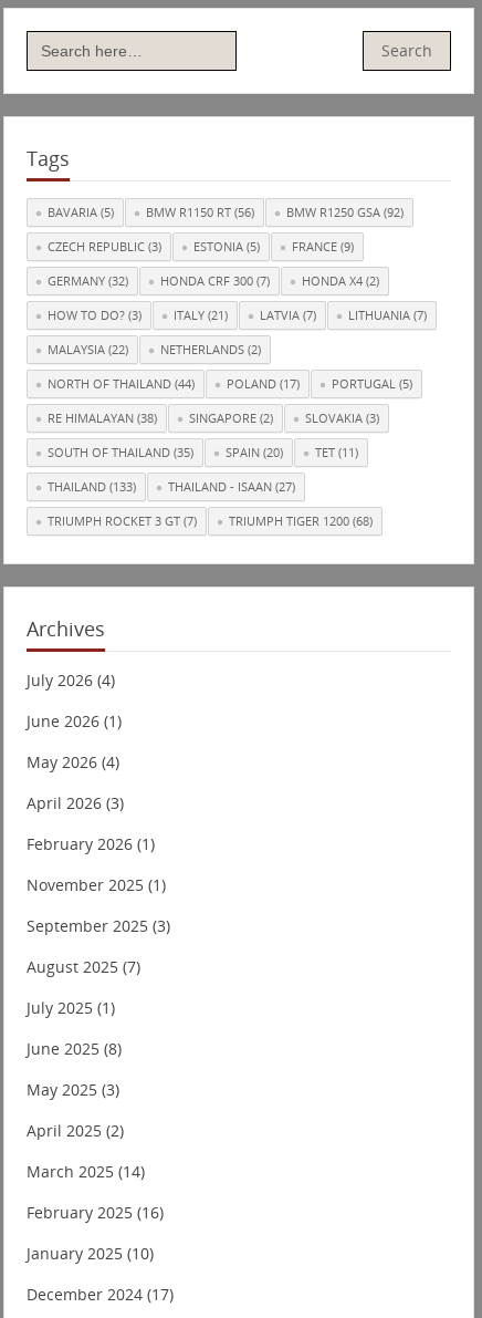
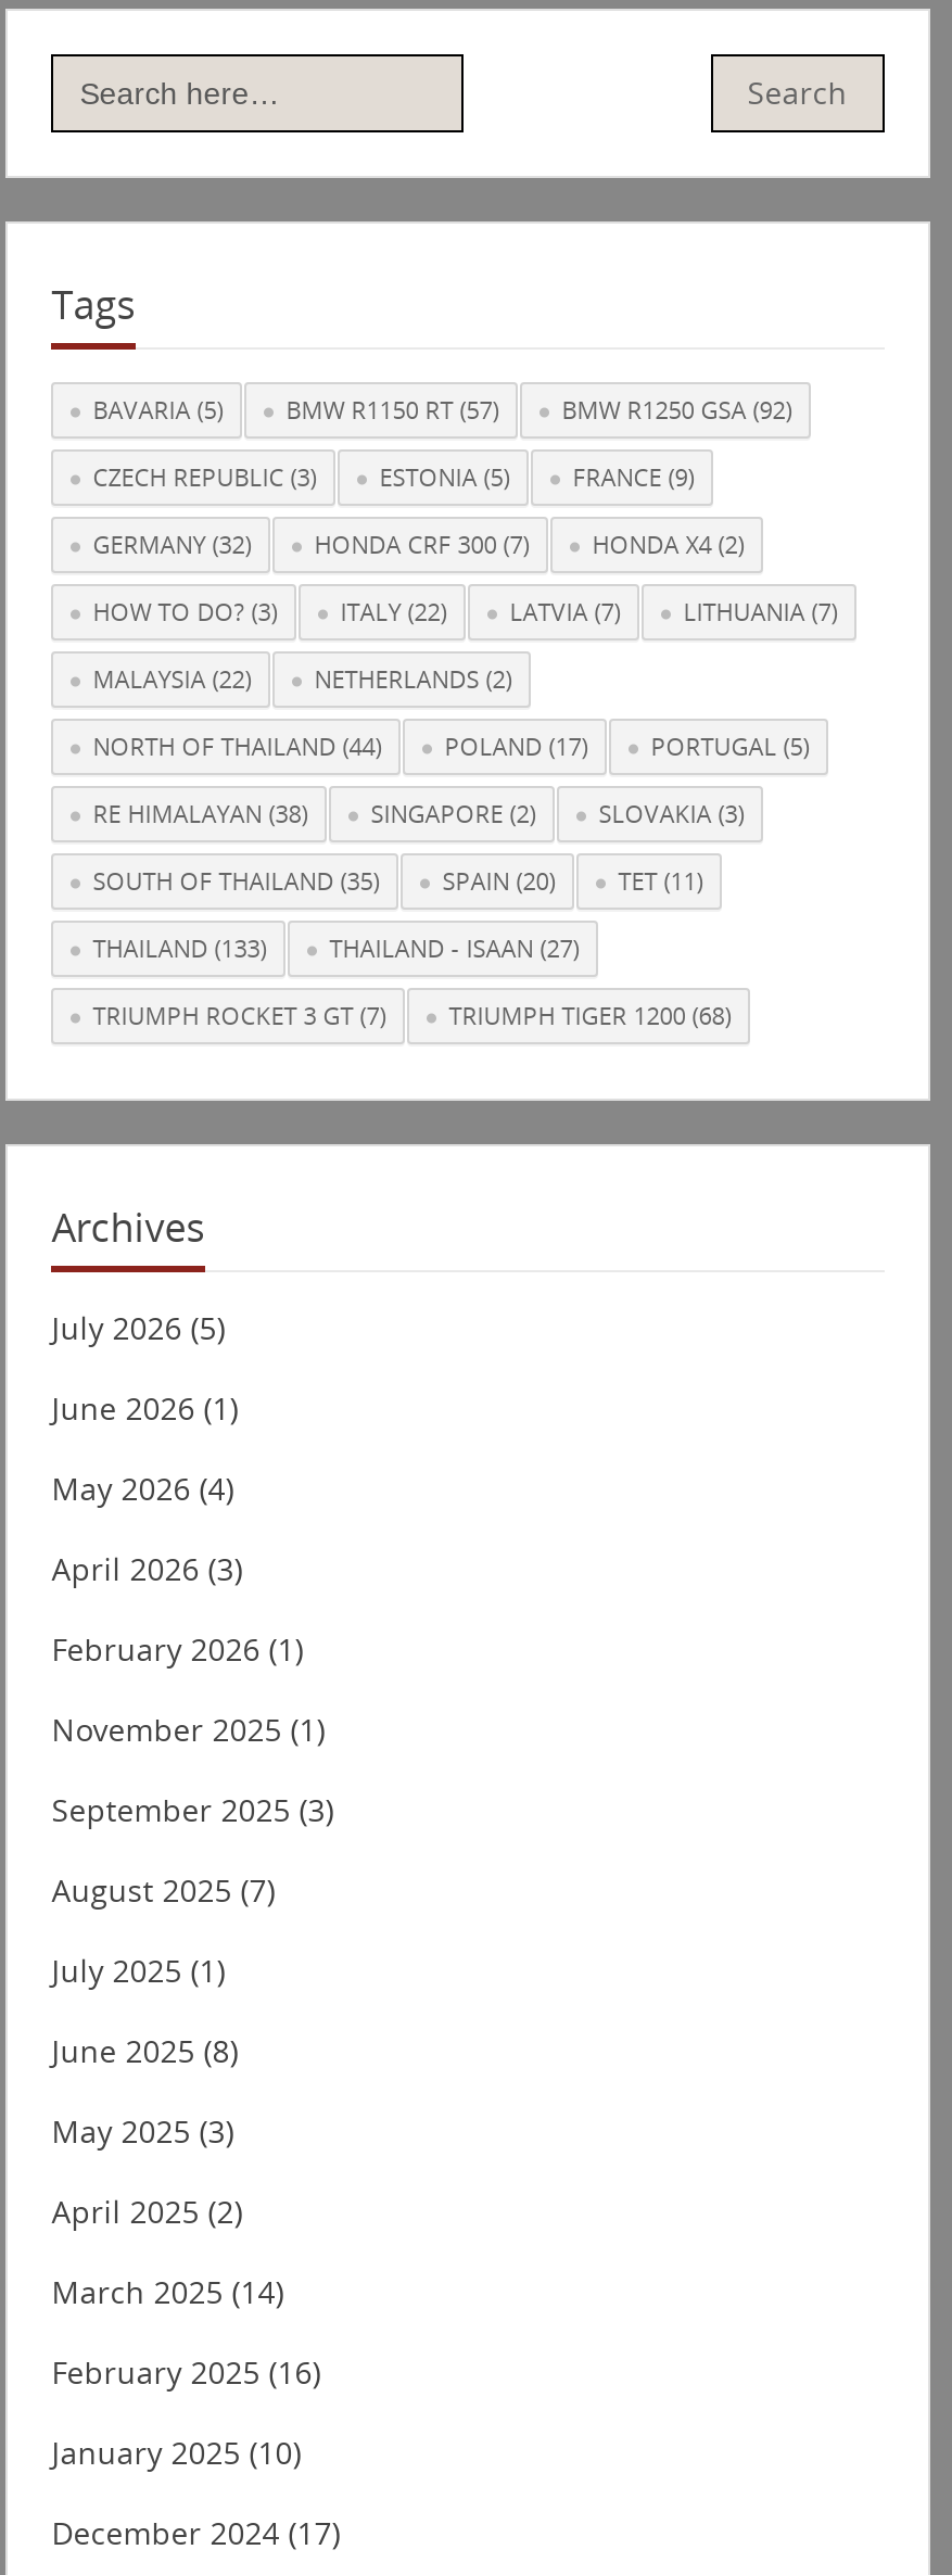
[48,204,404,221] BAVARIA (5) BMW R1150 RT (56) BMW R1250 GSA (92) -> [93,394,792,426] BAVARIA (5) BMW R1150 RT (57) BMW R1250 GSA (92)
[48,307,427,324] HOW TO DO? (3) ITALY (21) LATVIA (7) LITHUANIA (7) -> [93,596,837,628] HOW TO DO? (3) ITALY (22) LATVIA (7) LITHUANIA (7)
[27,670,115,691] July 2026 (4) -> [51,1308,225,1349] July 2026 (5)

